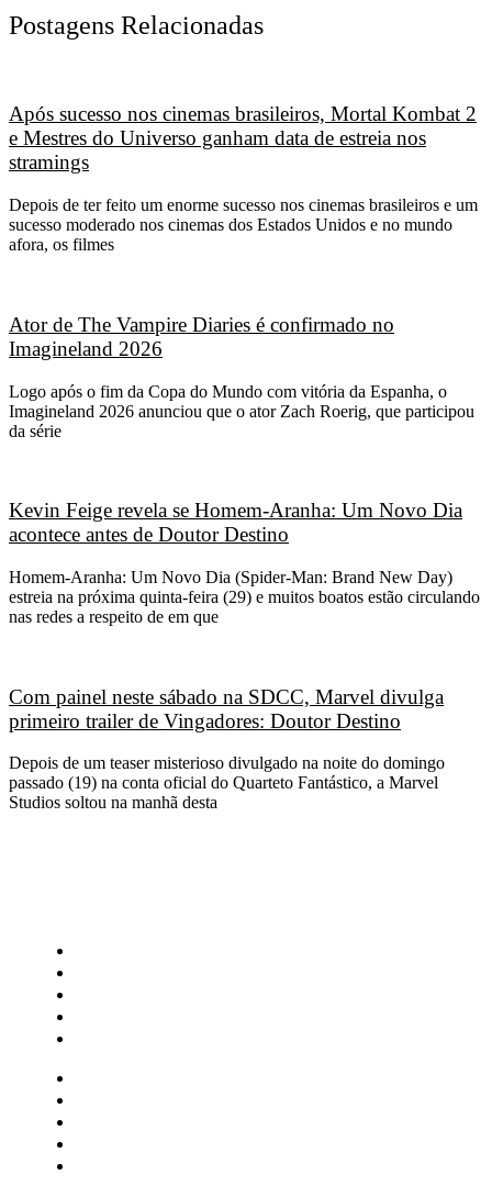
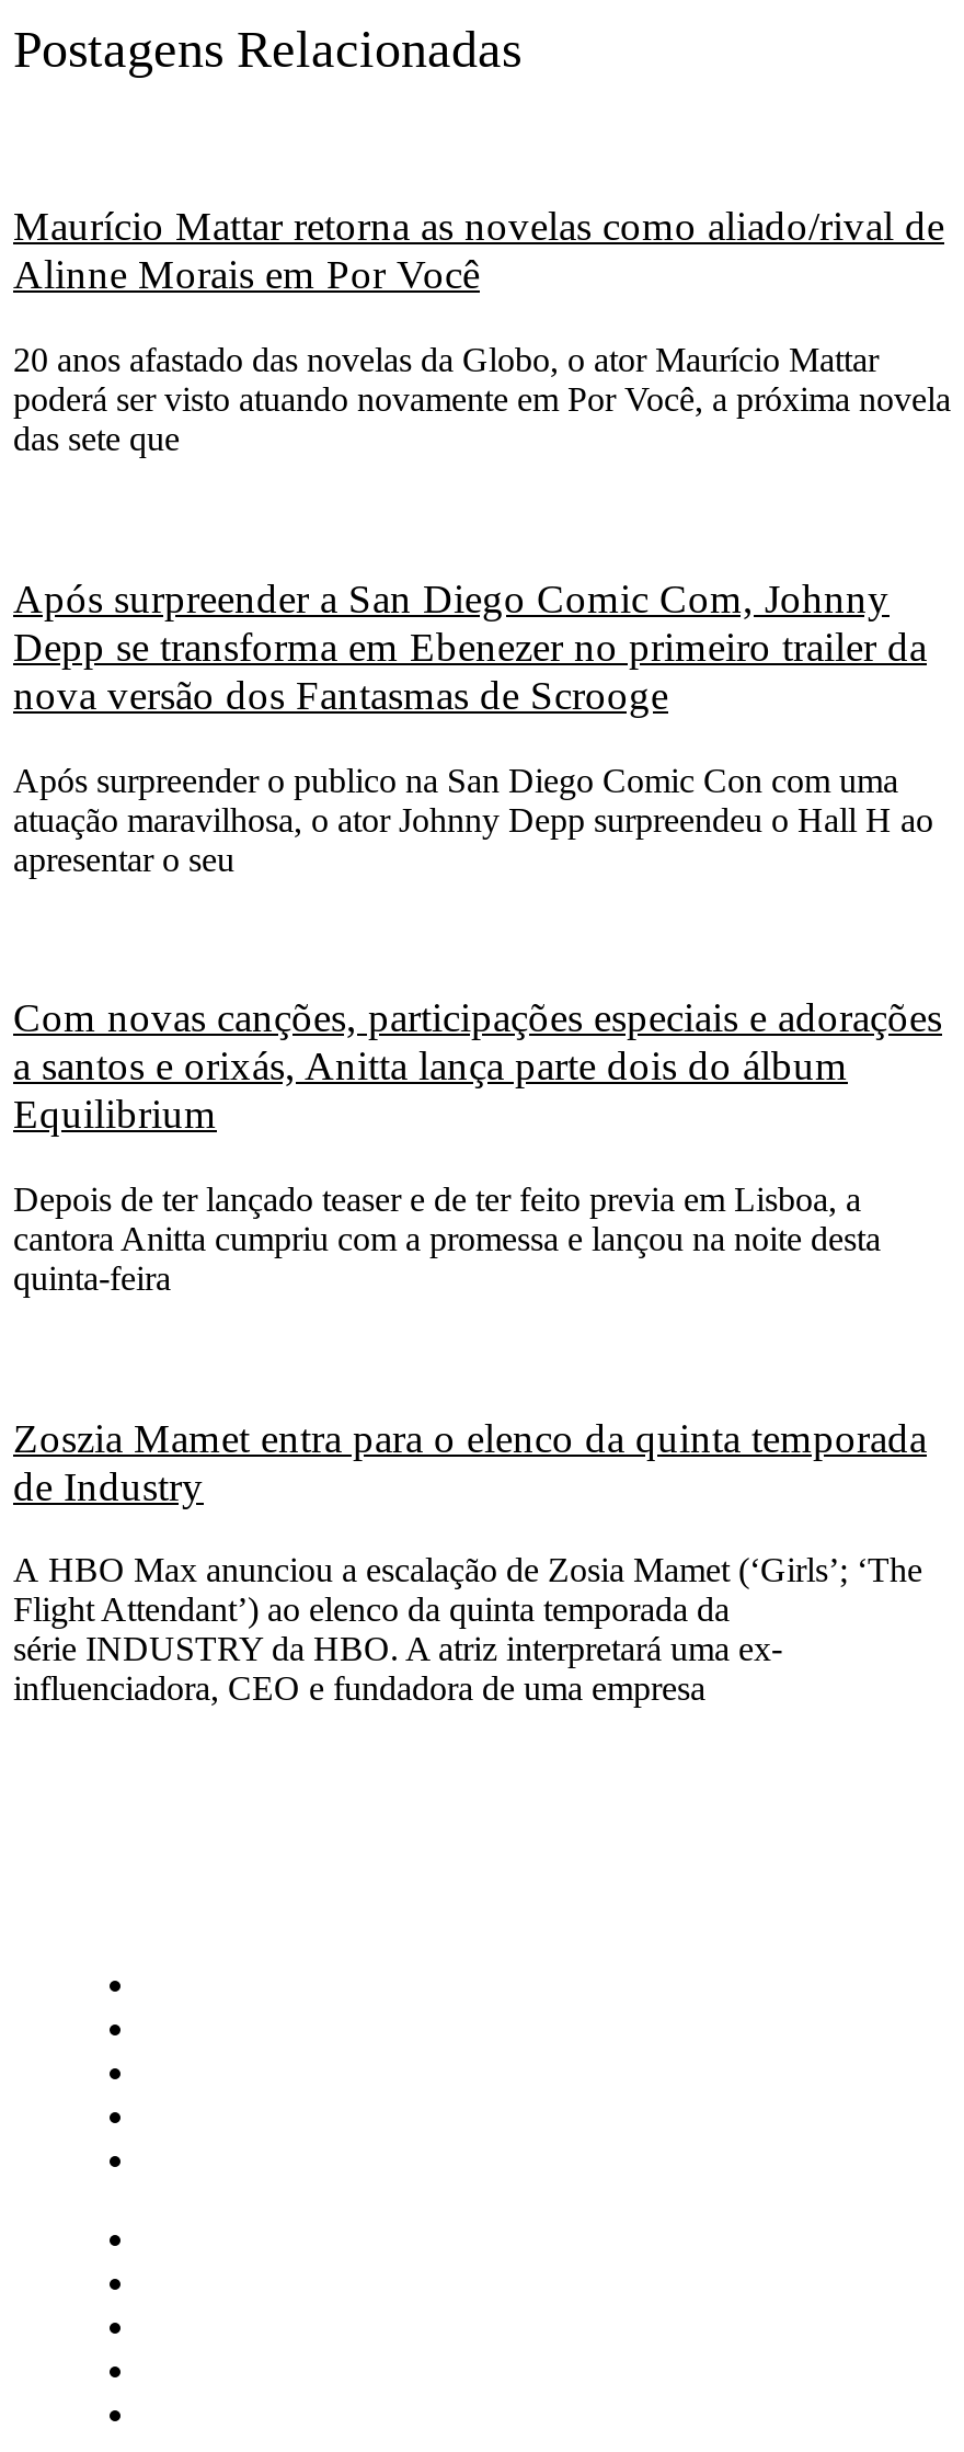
[9,102,477,174] Após sucesso nos cinemas brasileiros, Mortal Kombat 2 | e Mestres do Universo ganham data de estreia nos | stramings -> [13,203,944,298] Maurício Mattar retorna as novelas como aliado/rival de | Alinne Morais em Por Você
[9,196,478,254] Depois de ter feito um enorme sucesso nos cinemas brasileiros e um | sucesso moderado nos cinemas dos Estados Unidos e no mundo | afora, os filmes -> [13,341,951,457] 20 anos afastado das novelas da Globo, o ator Maurício Mattar | poderá ser visto atuando novamente em Por Você, a próxima novela | das sete que
[9,313,394,360] Ator de The Vampire Diaries é confirmado no | Imagineland 2026 -> [13,575,927,718] Após surpreender a San Diego Comic Com, Johnny | Depp se transforma em Ebenezer no primeiro trailer da | nova versão dos Fantasmas de Scrooge
[9,382,474,440] Logo após o fim da Copa do Mundo com vitória da Espanha, o | Imagineland 2026 anunciou que o ator Zach Roerig, que participou | da série -> [13,761,933,877] Após surpreender o publico na San Diego Comic Con com uma | atuação maravilhosa, o ator Johnny Depp surpreendeu o Hall H ao | apresentar o seu
[9,499,462,546] Kevin Feige revela se Homem-Aranha: Um Novo Dia | acontece antes de Doutor Destino -> [13,995,942,1137] Com novas canções, participações especiais e adorações | a santos e orixás, Anitta lança parte dois do álbum | Equilibrium
[9,568,480,626] Homem-Aranha: Um Novo Dia (Spider-Man: Brand New Day) | estreia na próxima quinta-feira (29) e muitos boatos estão circulando | nas redes a respeito de em que -> [13,1180,881,1296] Depois de ter lançado teaser e de ter feito previa em Lisboa, a | cantora Anitta cumpriu com a promessa e lançou na noite desta | quinta-feira
[9,685,444,732] Com painel neste sábado na SDCC, Marvel divulga | primeiro trailer de Vingadores: Doutor Destino -> [13,1414,927,1509] Zoszia Mamet entra para o elenco da quinta temporada | de Industry
[9,754,445,812] Depois de um teaser misterioso divulgado na noite do domingo | passado (19) na conta oficial do Quarteto Fantástico, a Marvel | Studios soltou na manhã desta -> [13,1552,922,1708] A HBO Max anunciou a escalação de Zosia Mamet (‘Girls’; ‘The | Flight Attendant’) ao elenco da quinta temporada da | série INDUSTRY da HBO. A atriz interpretará uma ex- | influenciadora, CEO e fundadora de uma empresa

